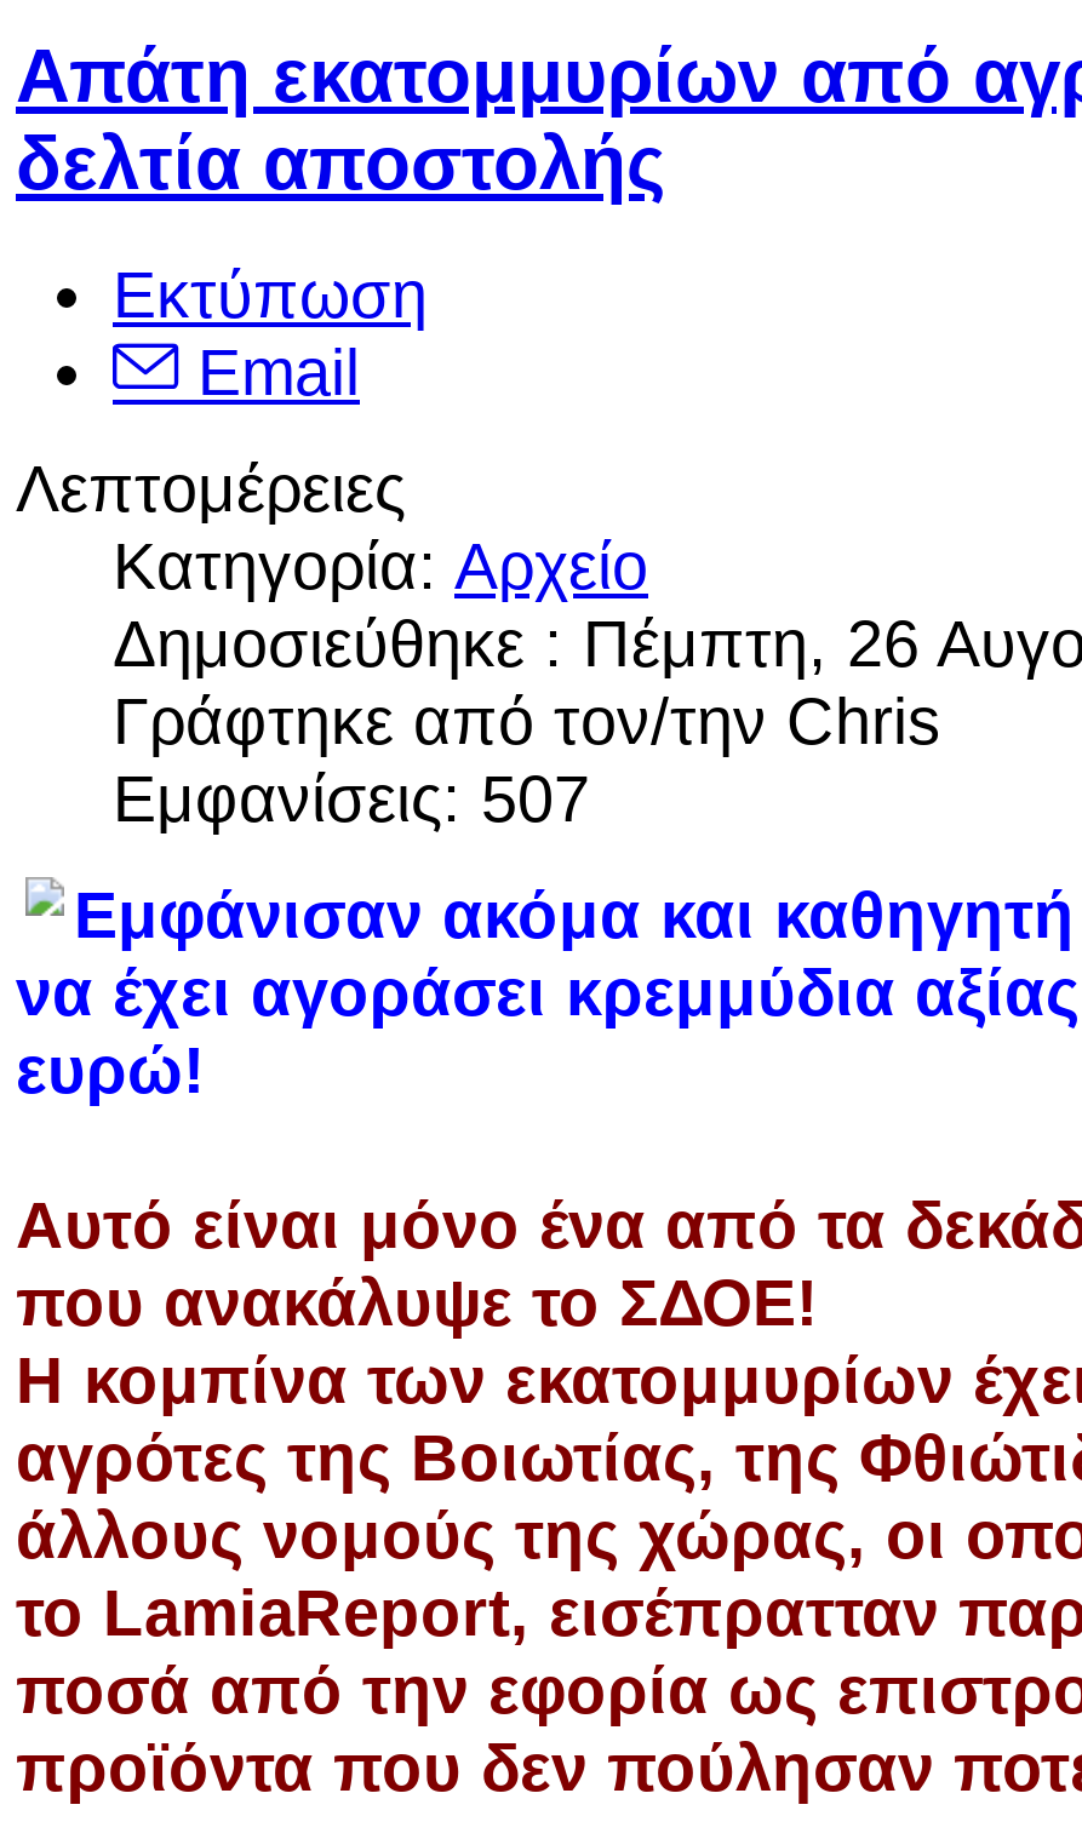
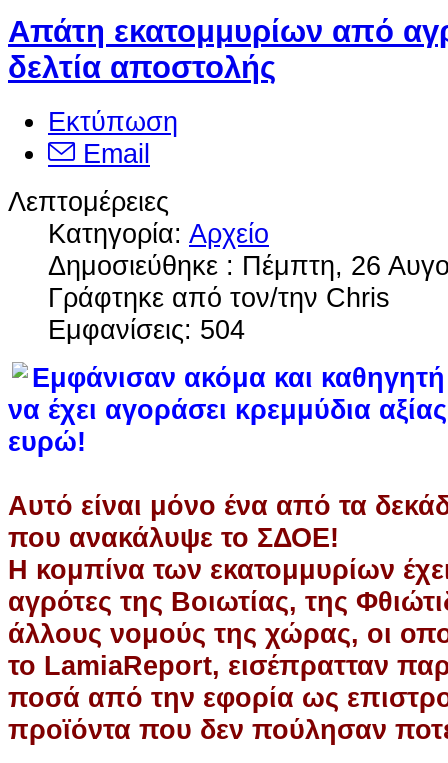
[113,760,590,835] Εμφανίσεις: 507 -> [48,314,245,345] Εμφανίσεις: 504

